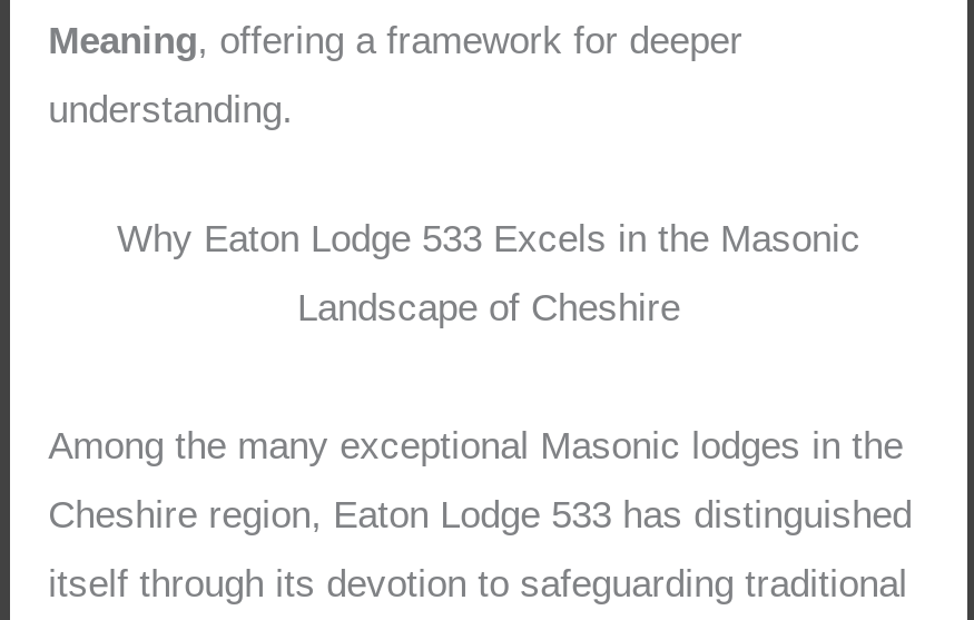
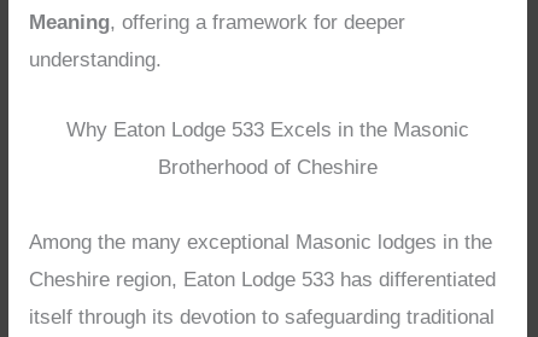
[297,287,680,330] Landscape of Cheshire -> [158,156,378,179] Brotherhood of Cheshire
[48,494,912,537] Cheshire region, Eaton Lodge 533 has distinguished -> [29,268,496,291] Cheshire region, Eaton Lodge 533 has differentiated

